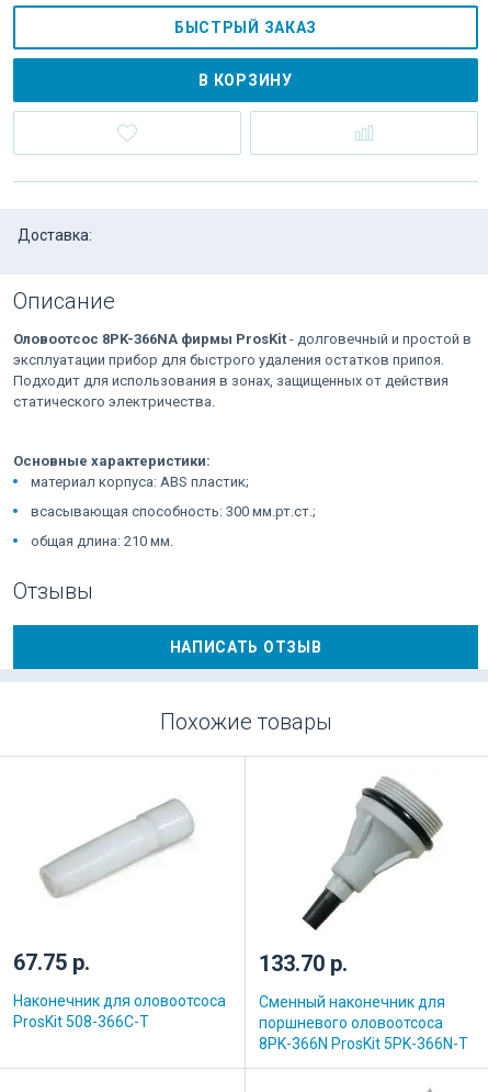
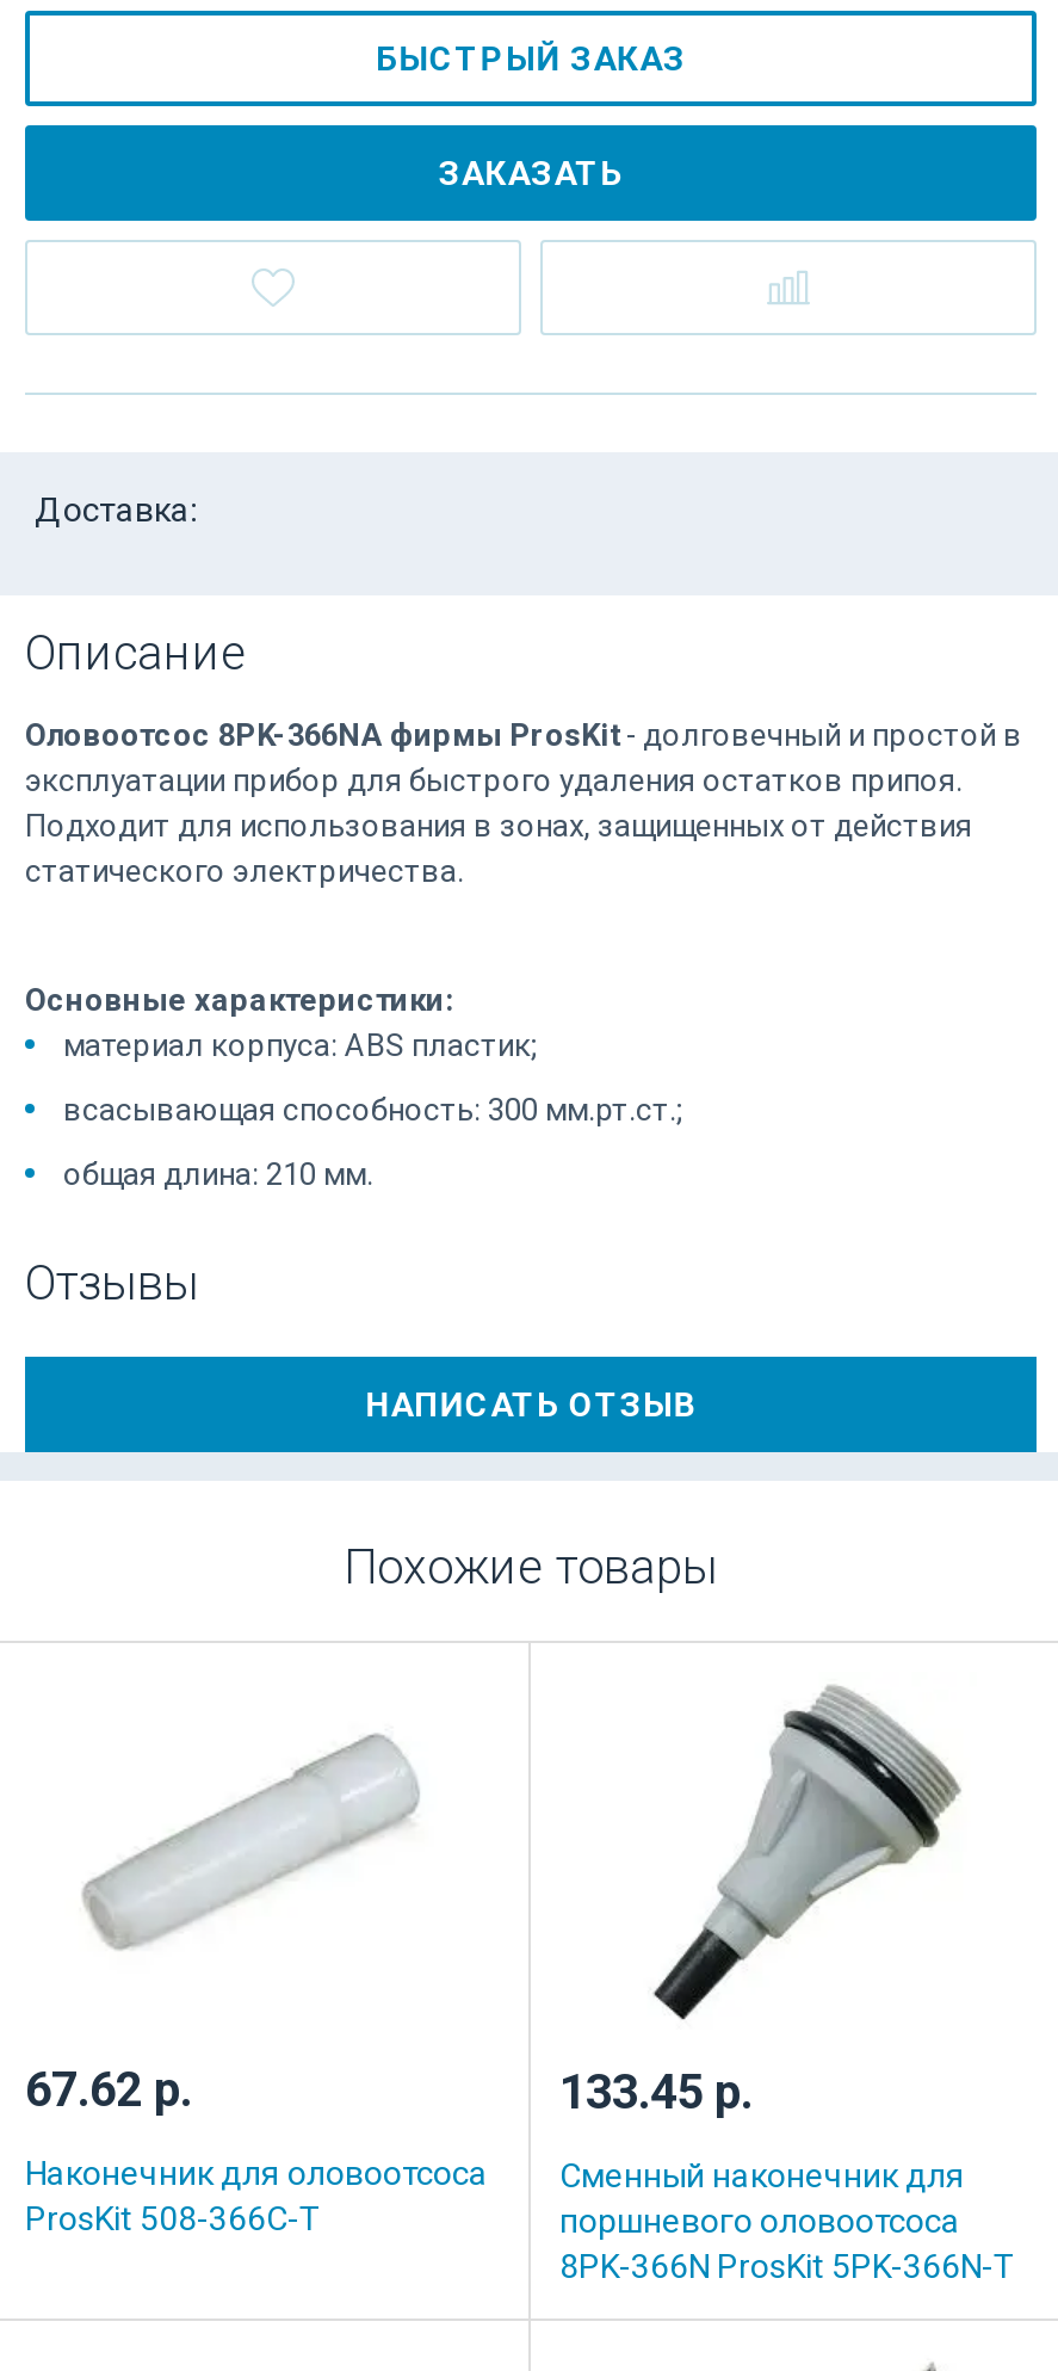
[199,71,292,89] В КОРЗИНУ -> [438,153,623,191] ЗАКАЗАТЬ
[13,949,90,975] 67.75 р. -> [25,2061,192,2118] 67.62 р.
[259,950,348,976] 133.70 р. -> [559,2062,753,2120] 133.45 р.

